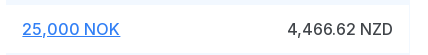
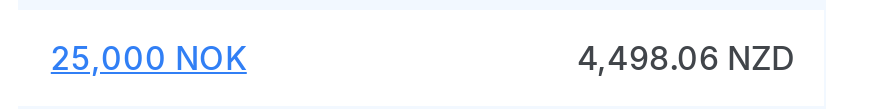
[287,19,393,39] 4,466.62 NZD -> [577,38,793,78] 4,498.06 NZD

